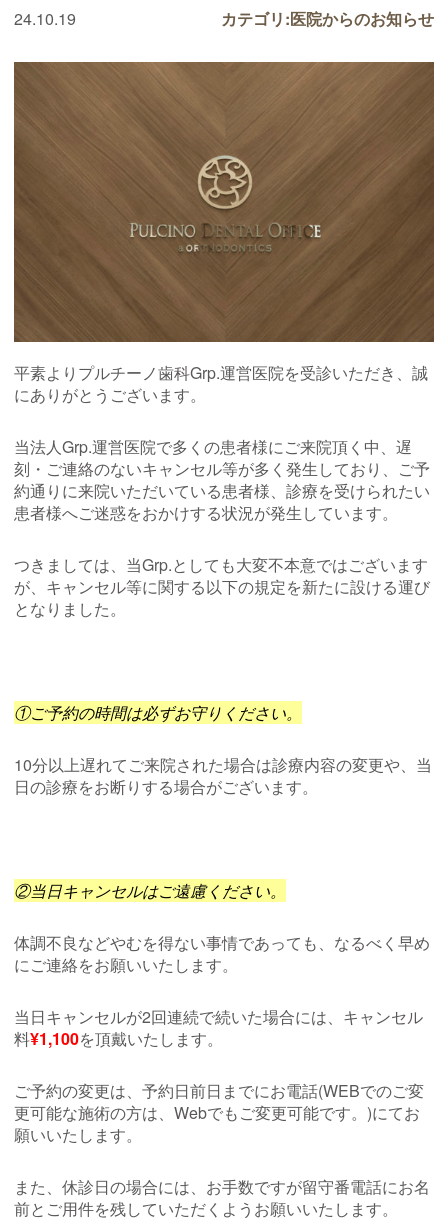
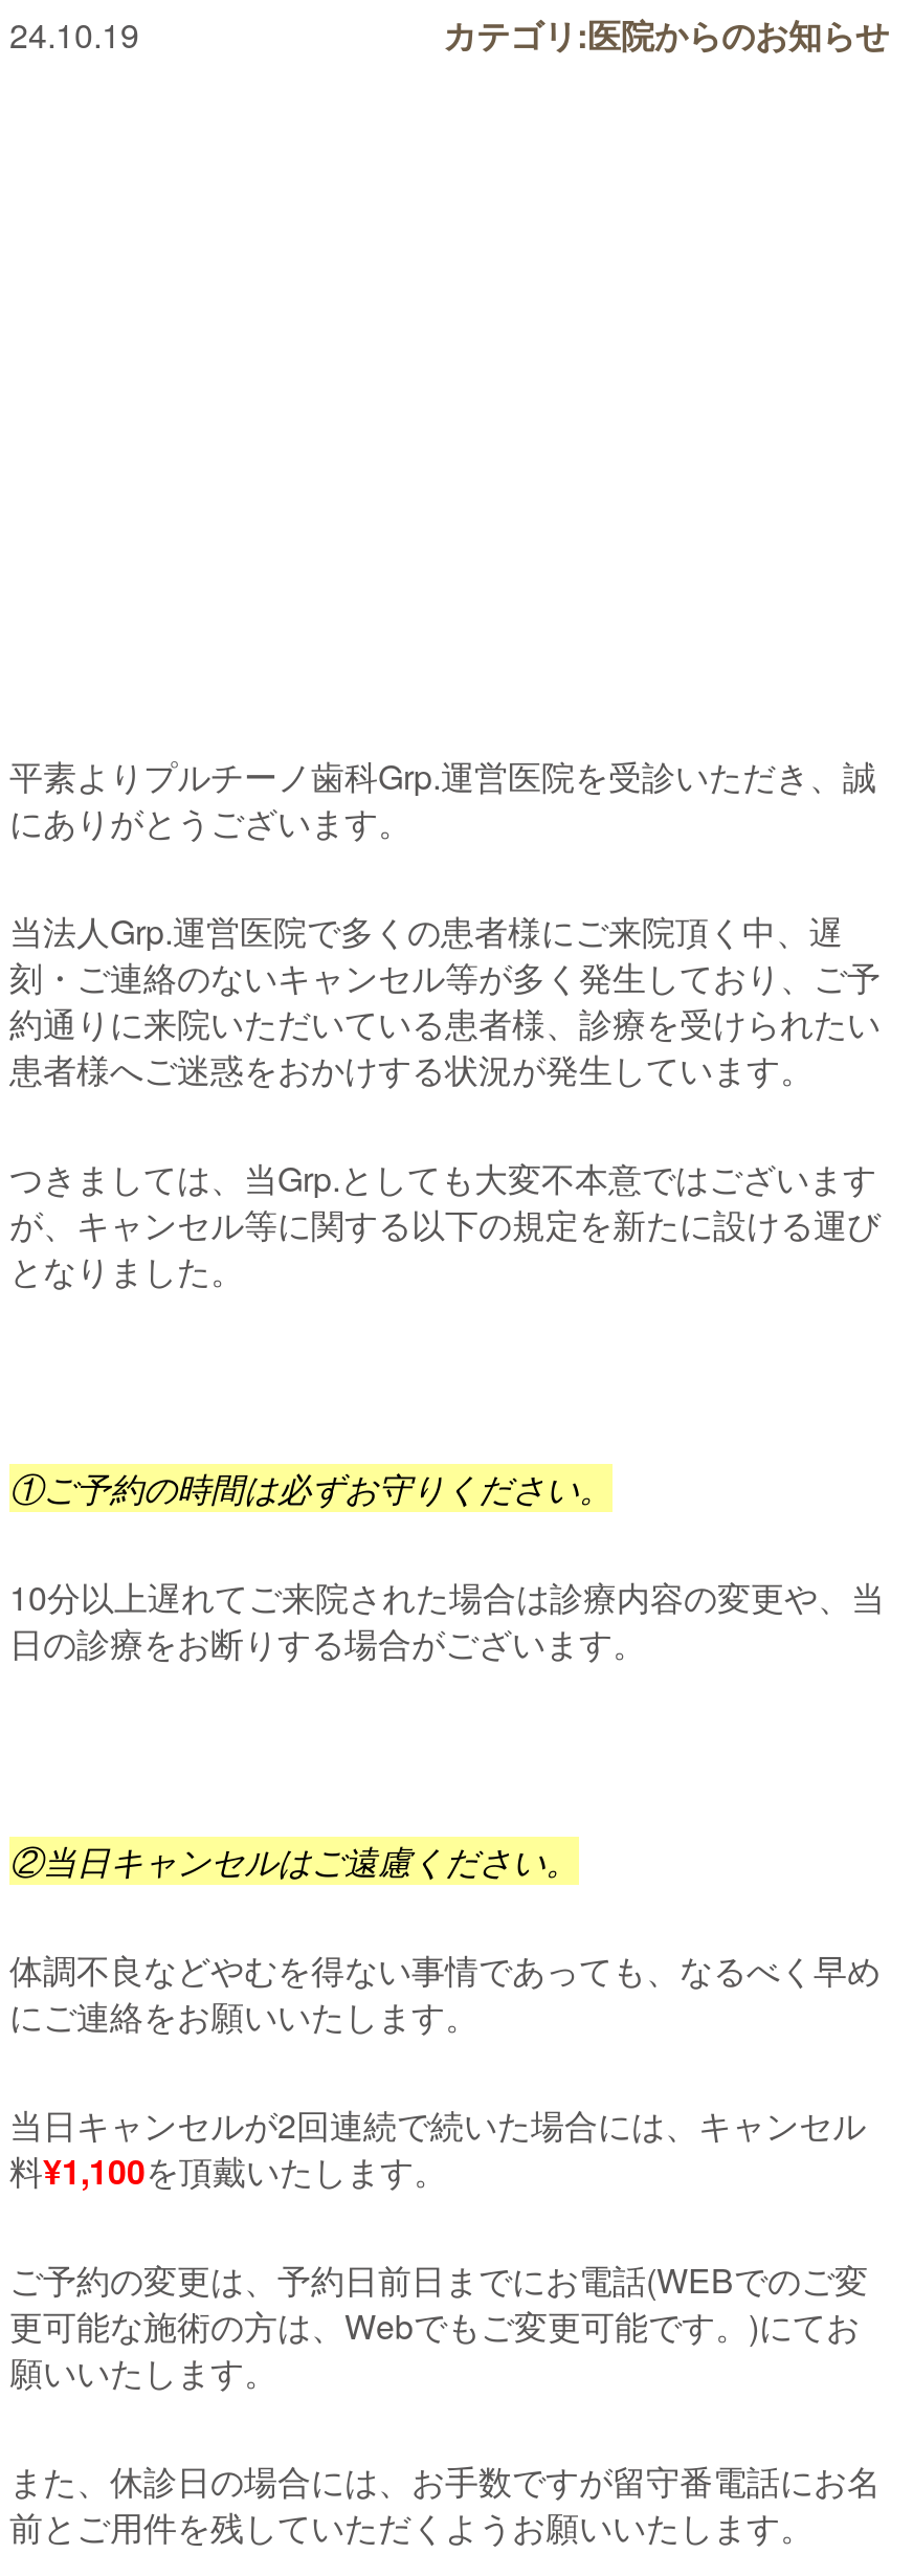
[13,61,435,343] [image] -> none

